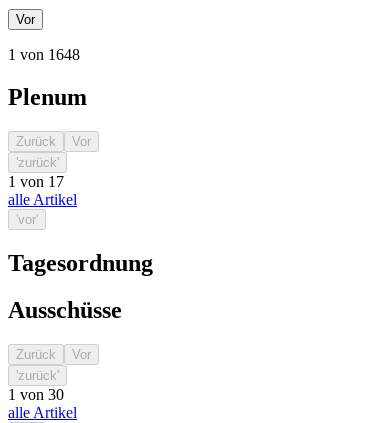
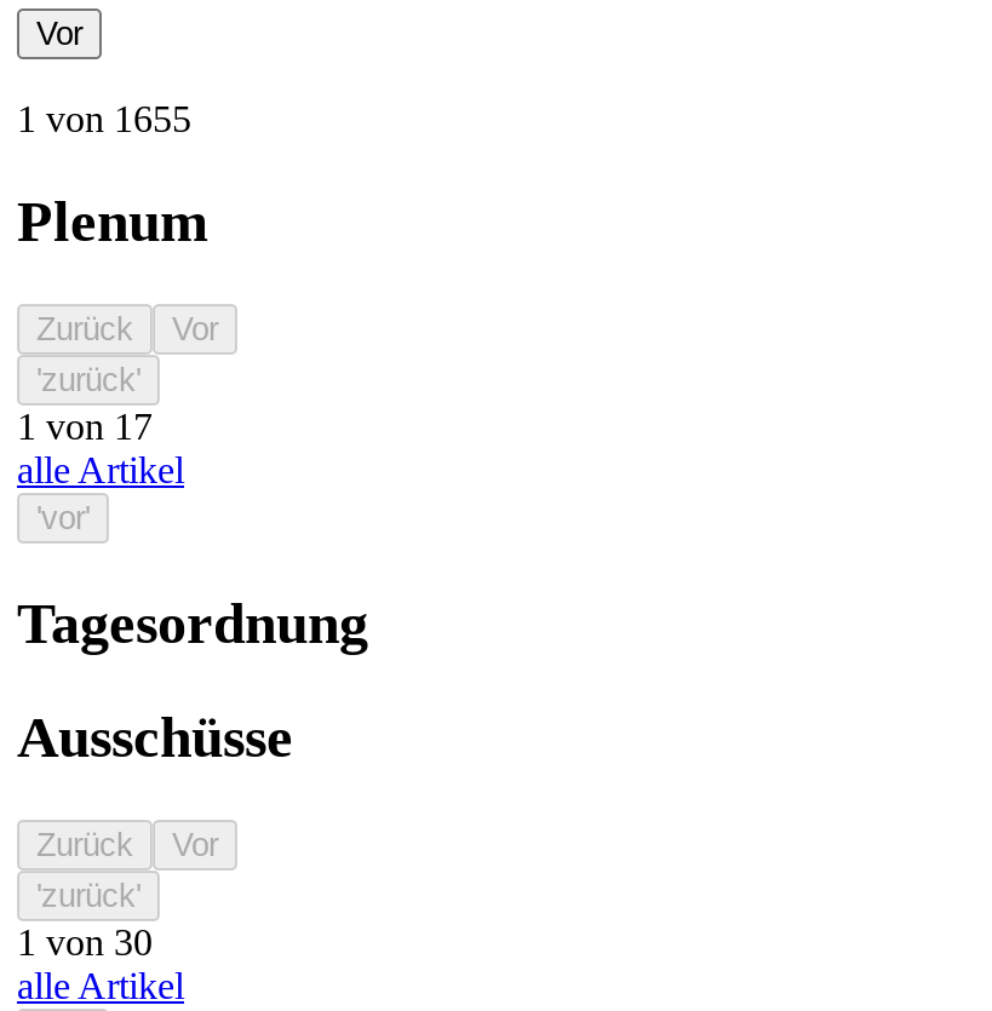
[8,46,80,63] 1 von 1648 -> [17,99,191,140] 1 von 1655

